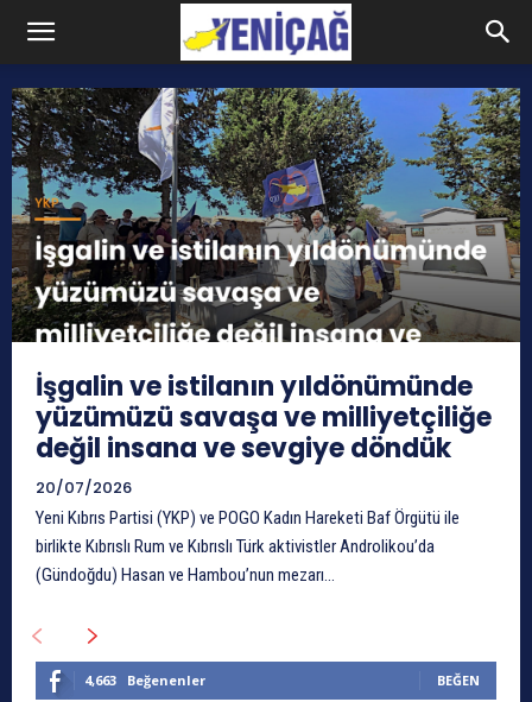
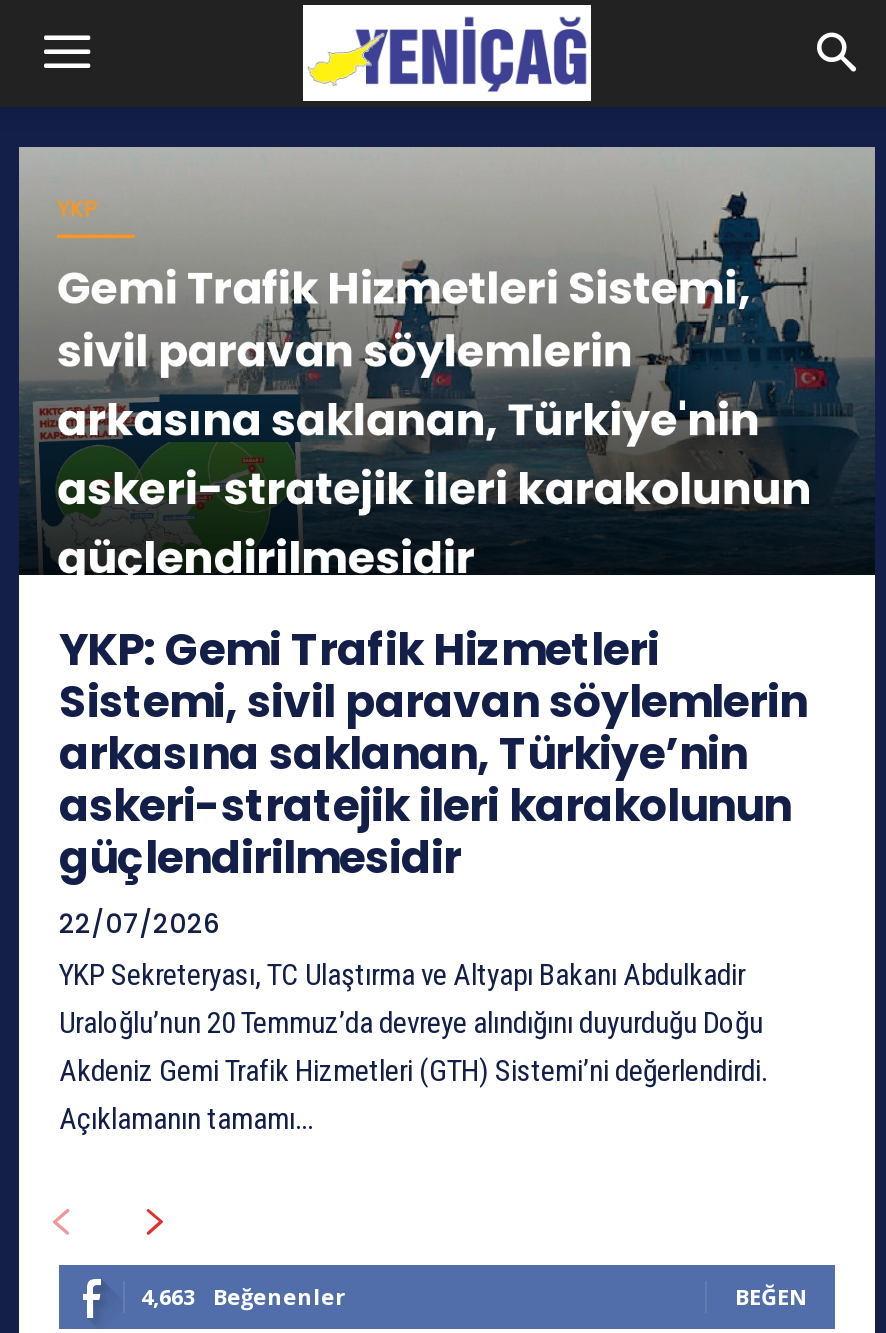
[12,88,520,586] [image] | İşgalin ve istilanın yıldönümünde | yüzümüzü savaşa ve milliyetçiliğe | değil insana ve sevgiye döndük | 20/07/2026 | Yeni Kıbrıs Partisi (YKP) ve POGO Kadın Hareketi Baf Örgütü ile | birlikte Kıbrıslı Rum ve Kıbrıslı Türk aktivistler Androlikou’da | (Gündoğdu) Hasan ve Hambou’nun mezarı... -> [17,145,877,1137] [image] | YKP: Gemi Trafik Hizmetleri | Sistemi, sivil paravan söylemlerin | arkasına saklanan, Türkiye’nin | askeri-stratejik ileri karakolunun | güçlendirilmesidir | 22/07/2026 | YKP Sekreteryası, TC Ulaştırma ve Altyapı Bakanı Abdulkadir | Uraloğlu’nun 20 Temmuz’da devreye alındığını duyurduğu Doğu | Akdeniz Gemi Trafik Hizmetleri (GTH) Sistemi’ni değerlendirdi. | Açıklamanın tamamı...

